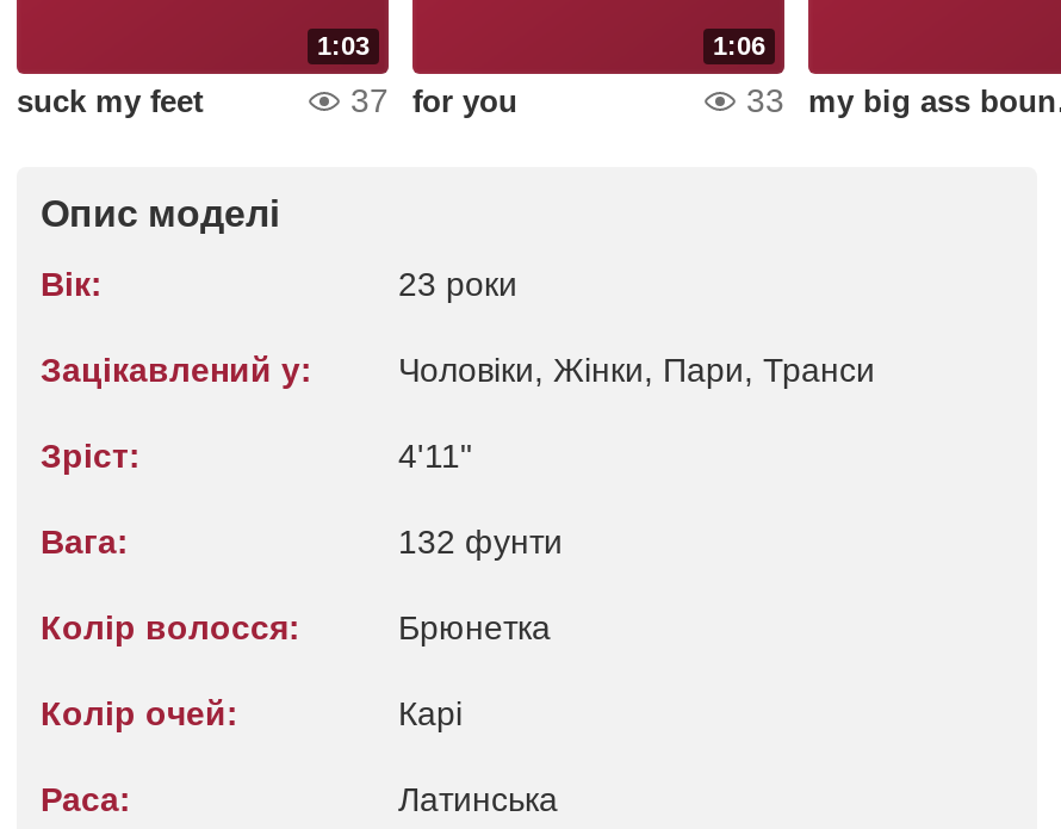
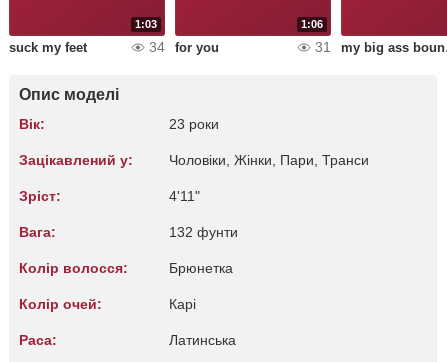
[350,81,517,119] 37 for you -> [149,39,219,55] 34 for you
[746,81,784,119] 33 -> [315,39,331,55] 31

